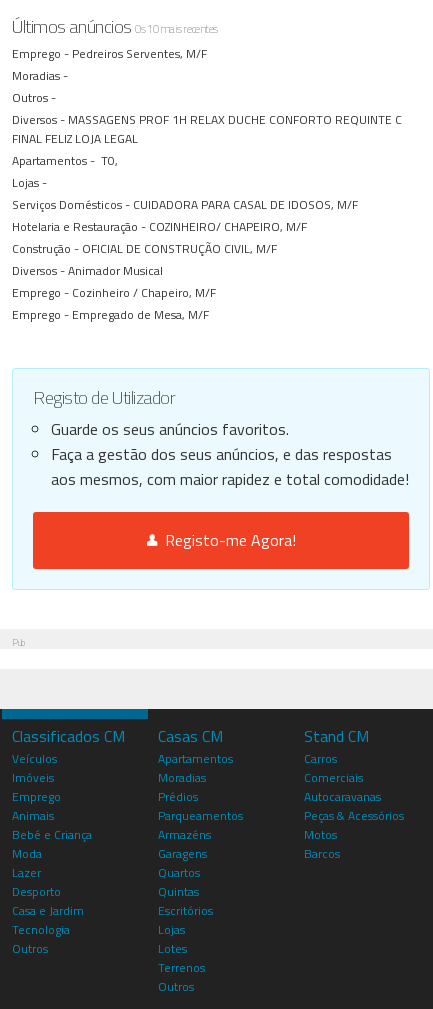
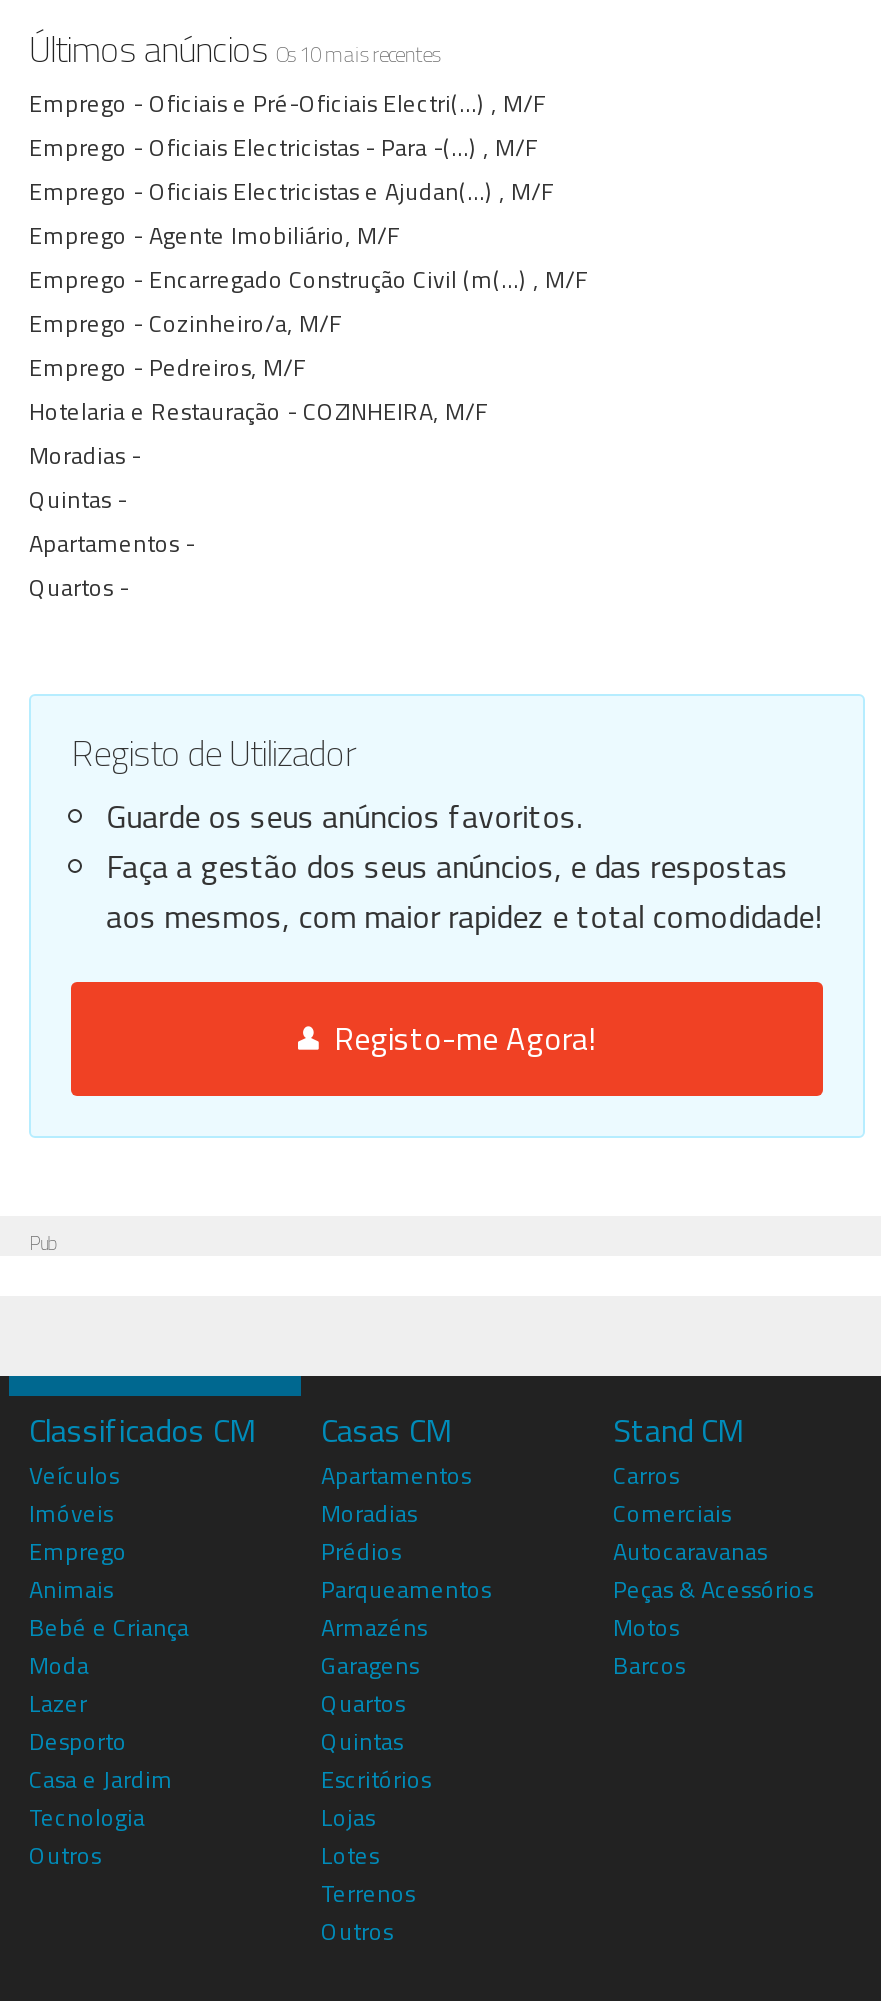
[12,44,213,63] Emprego - Pedreiros Serventes, M/F -> [29,84,599,430] Emprego - Oficiais e Pré-Oficiais Electri(...) , M/F | Emprego - Oficiais Electricistas - Para -(...) , M/F | Emprego - Oficiais Electricistas e Ajudan(...) , M/F | Emprego - Agente Imobiliário, M/F | Emprego - Encarregado Construção Civil (m(...) , M/F | Emprego - Cozinheiro/a, M/F | Emprego - Pedreiros, M/F | Hotelaria e Restauração - COZINHEIRA, M/F
moved [12,66,71,85] -> [29,436,147,474]: Moradias -
[12,88,402,324] Outros - | Diversos - MASSAGENS PROF 1H RELAX DUCHE CONFORTO REQUINTE C | FINAL FELIZ LOJA LEGAL | Apartamentos - T0, | Lojas - | Serviços Domésticos - CUIDADORA PARA CASAL DE IDOSOS, M/F | Hotelaria e Restauração - COZINHEIRO/ CHAPEIRO, M/F | Construção - OFICIAL DE CONSTRUÇÃO CIVIL, M/F | Diversos -Animador Musical | Emprego - Cozinheiro / Chapeiro, M/F | Emprego - Empregado de Mesa, M/F -> [29,480,201,606] Quintas - | Apartamentos - | Quartos -

